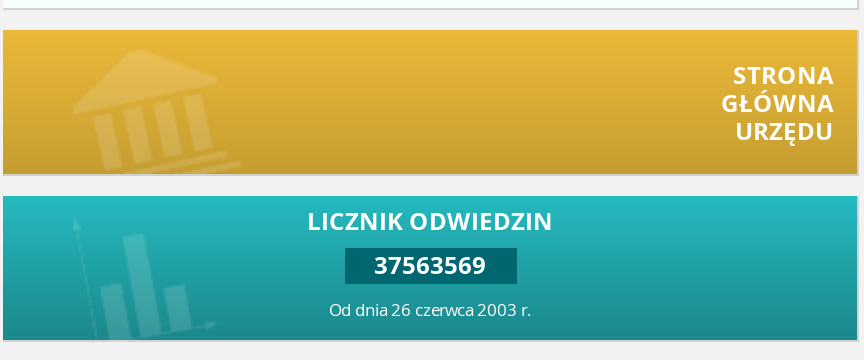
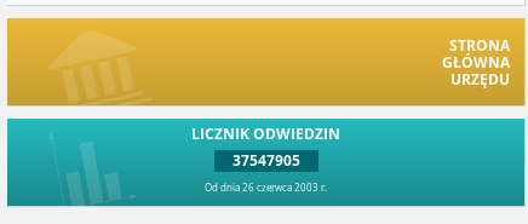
[374,249,486,283] 37563569 -> [232,151,300,171] 37547905

